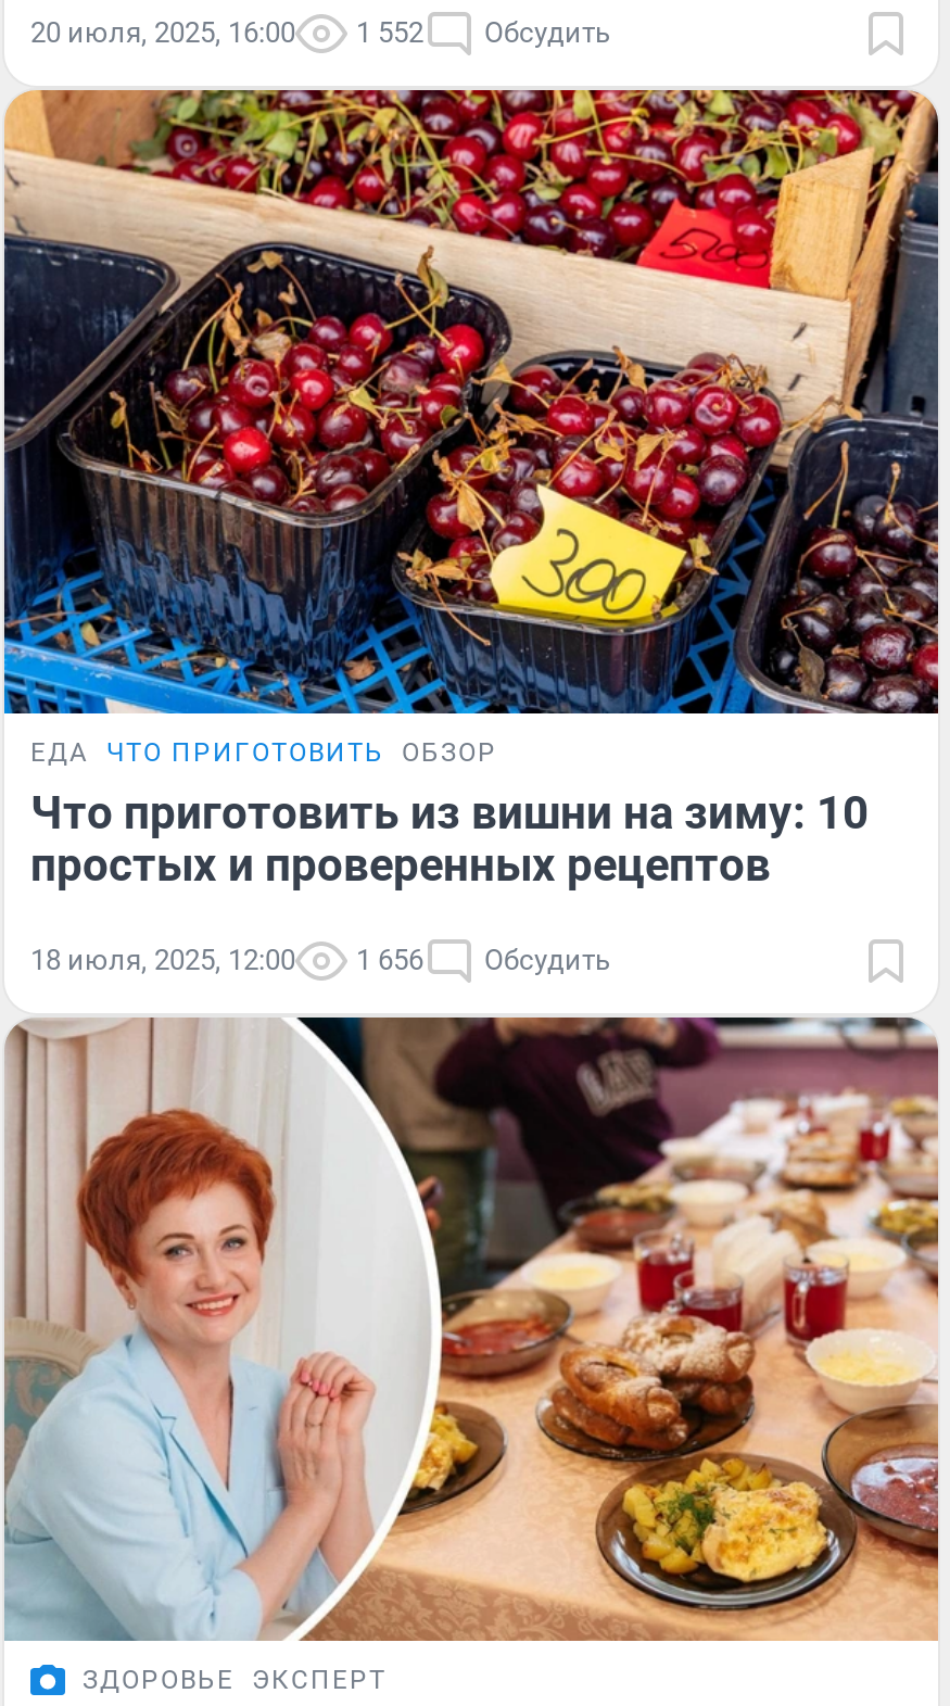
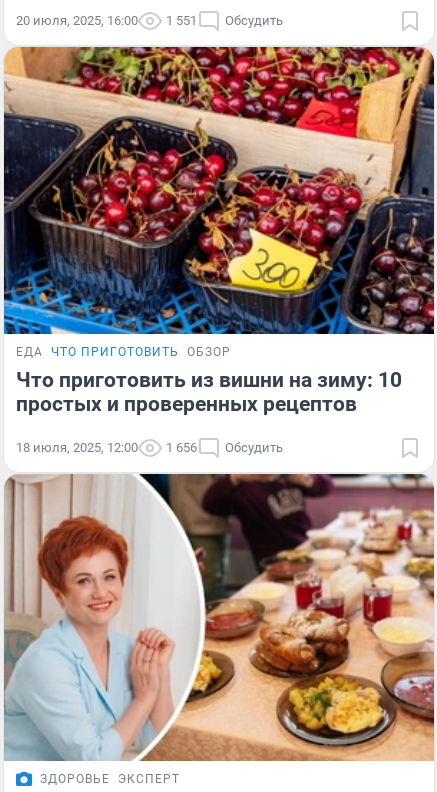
[30,17,610,49] 20 июля, 2025, 16:00 1 552 Обсудить -> [16,13,283,28] 20 июля, 2025, 16:00 1 551 Обсудить

